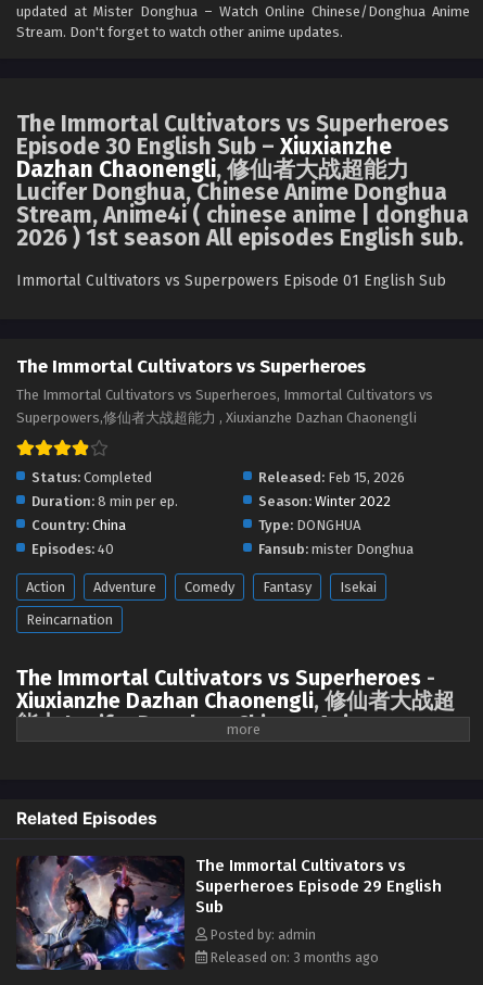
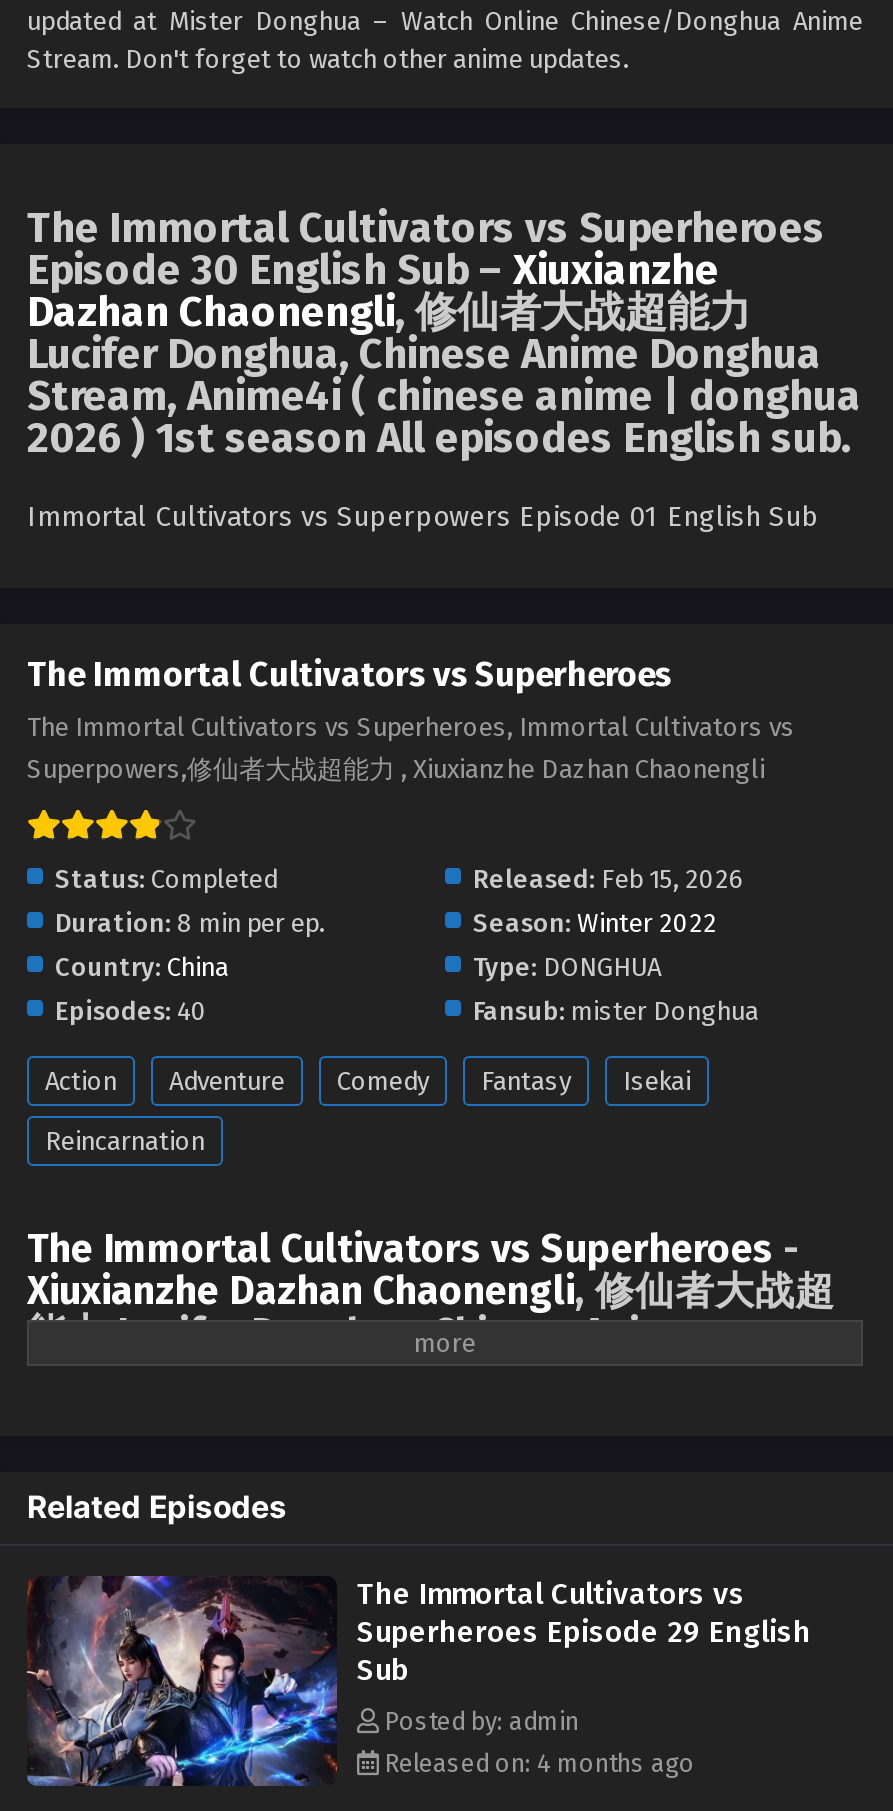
[207,949,379,965] Released on: 3 months ago -> [379,1748,695,1778] Released on: 4 months ago

